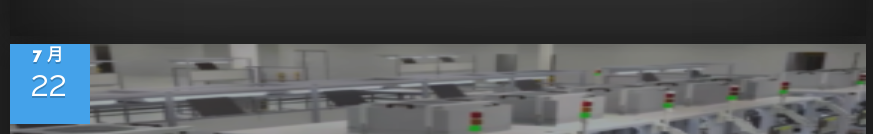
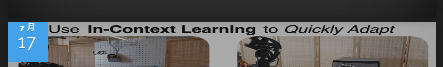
[30,62,66,104] 22 -> [18,31,36,52] 17

